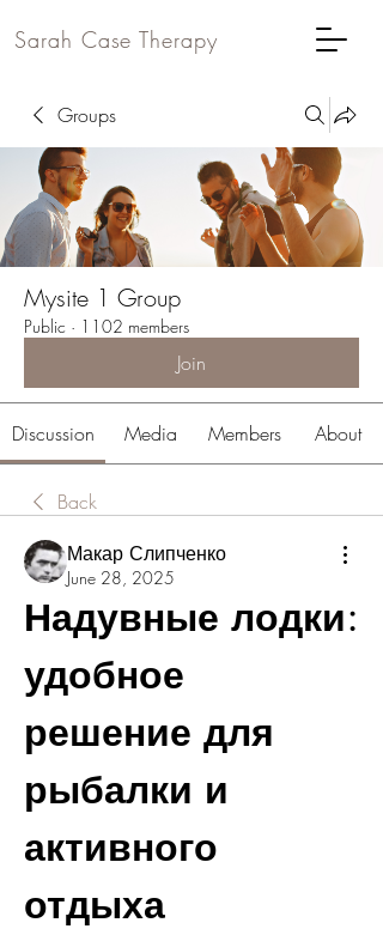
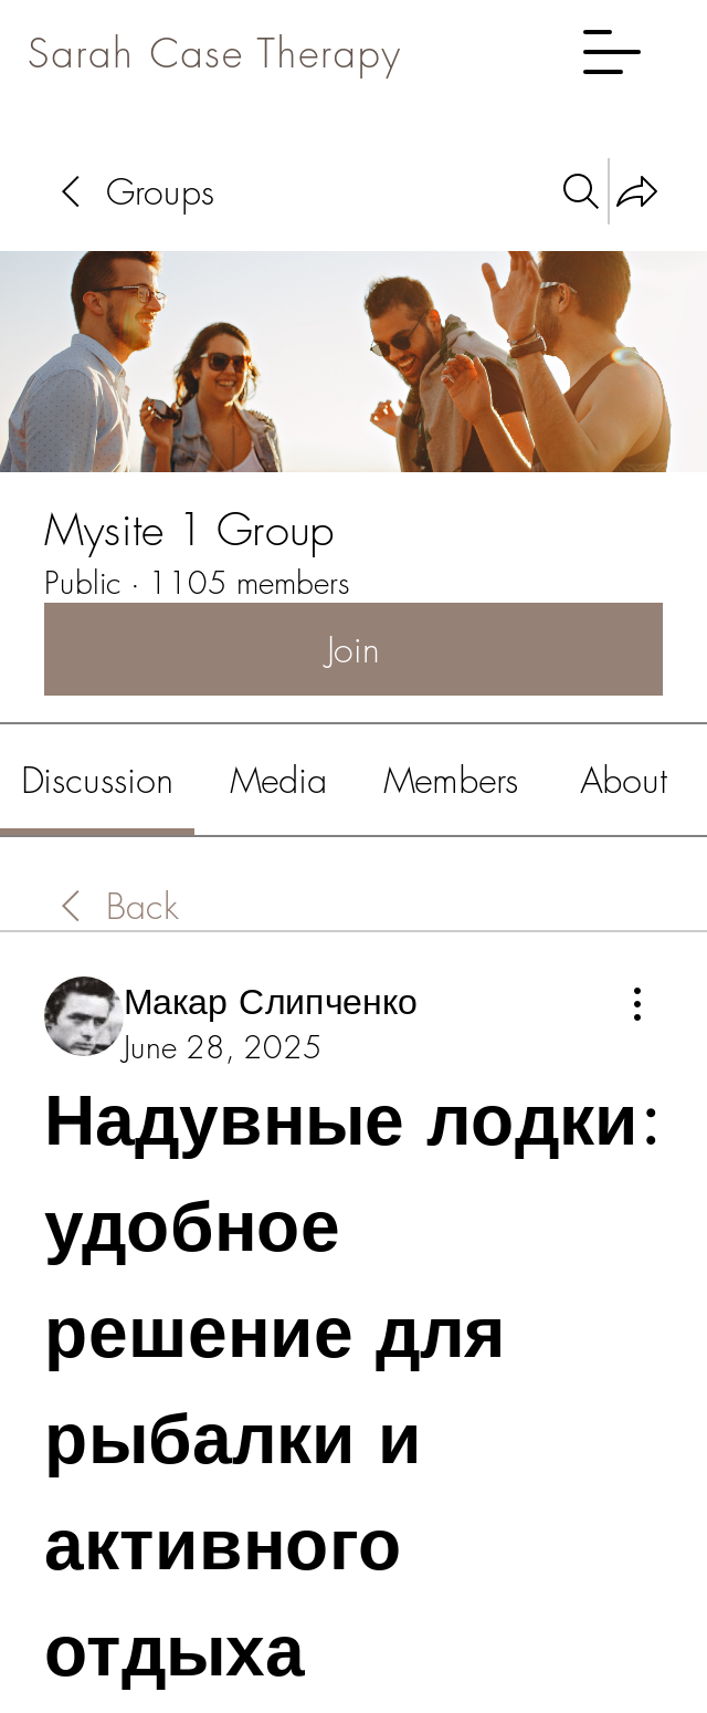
[24,315,189,338] Public · 1102 members -> [44,561,349,603] Public · 1105 members

